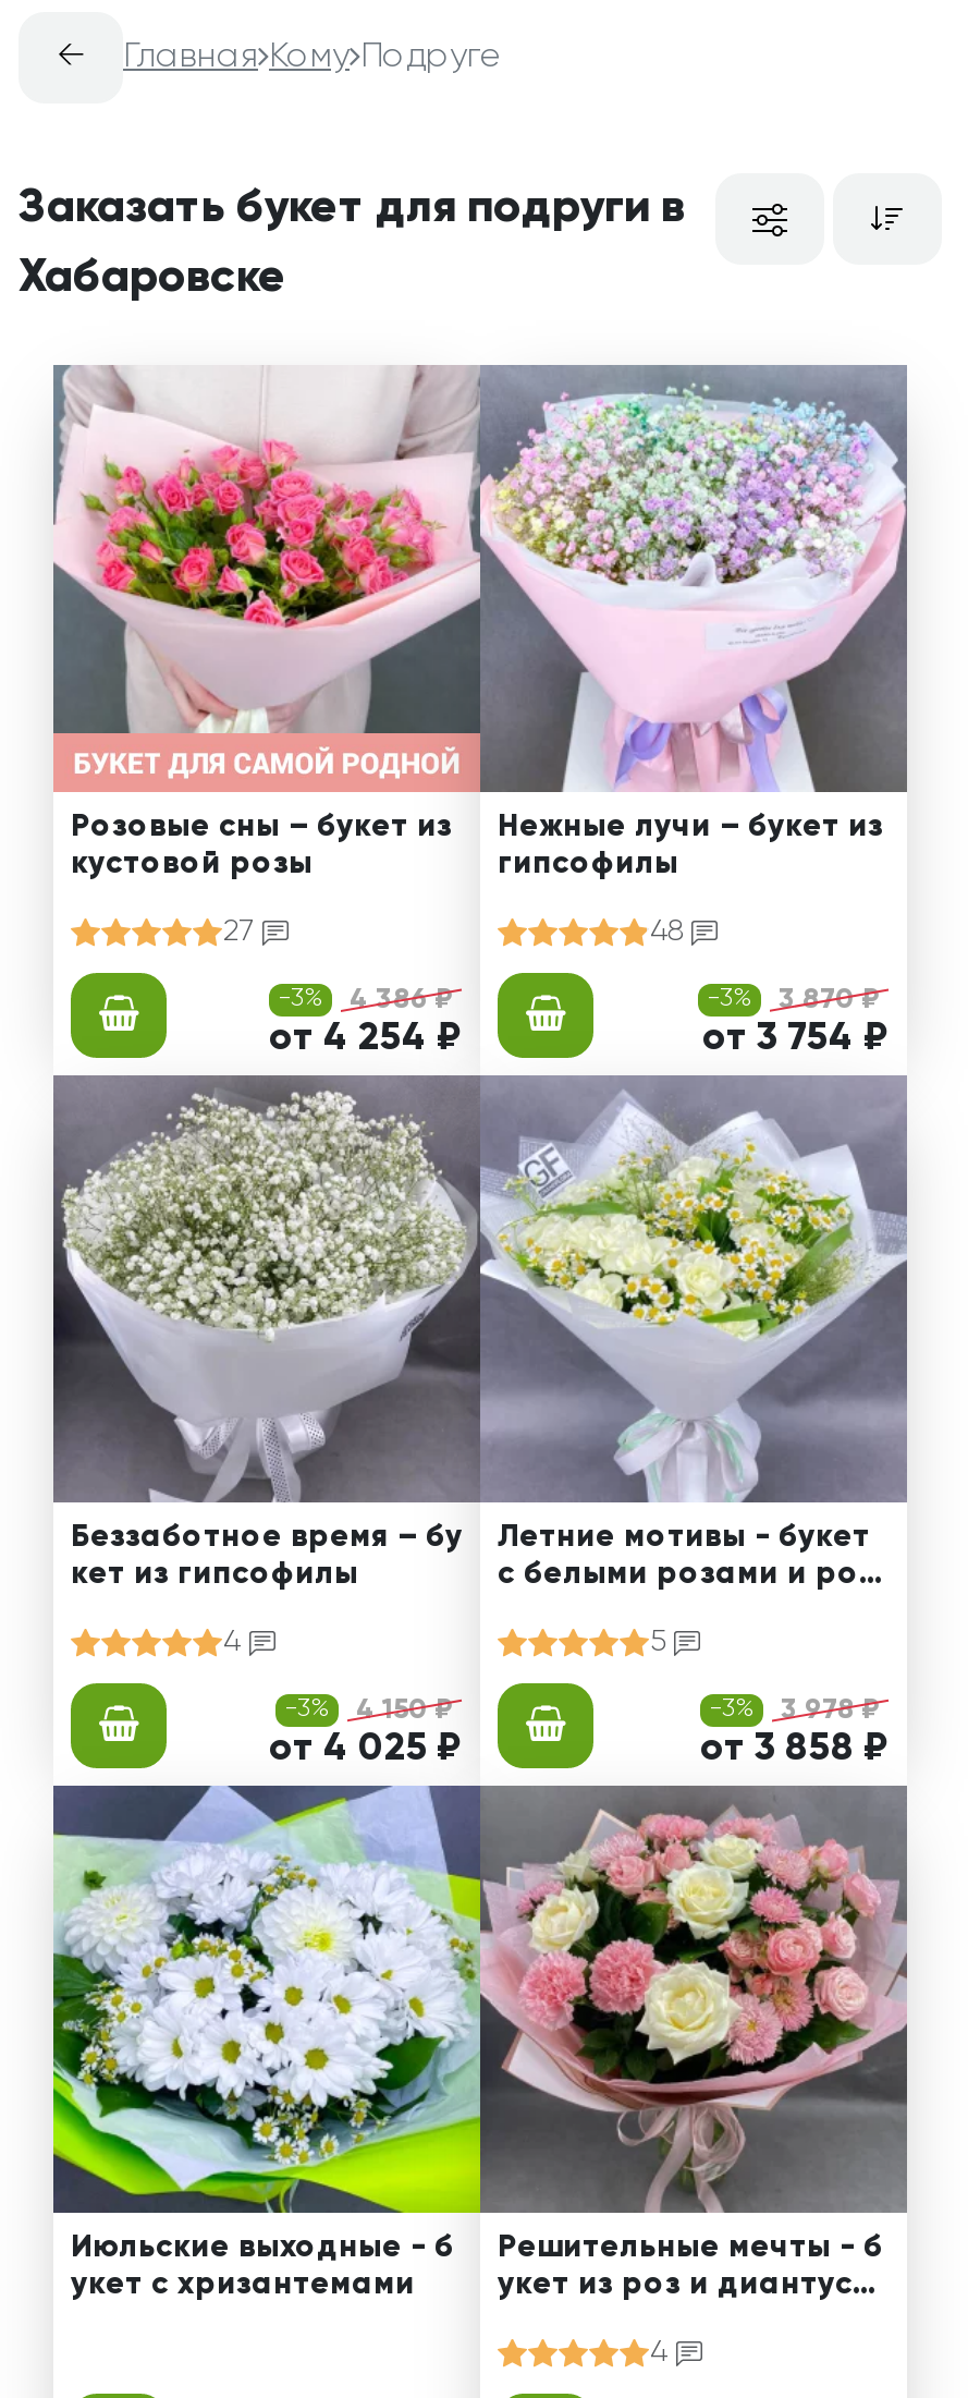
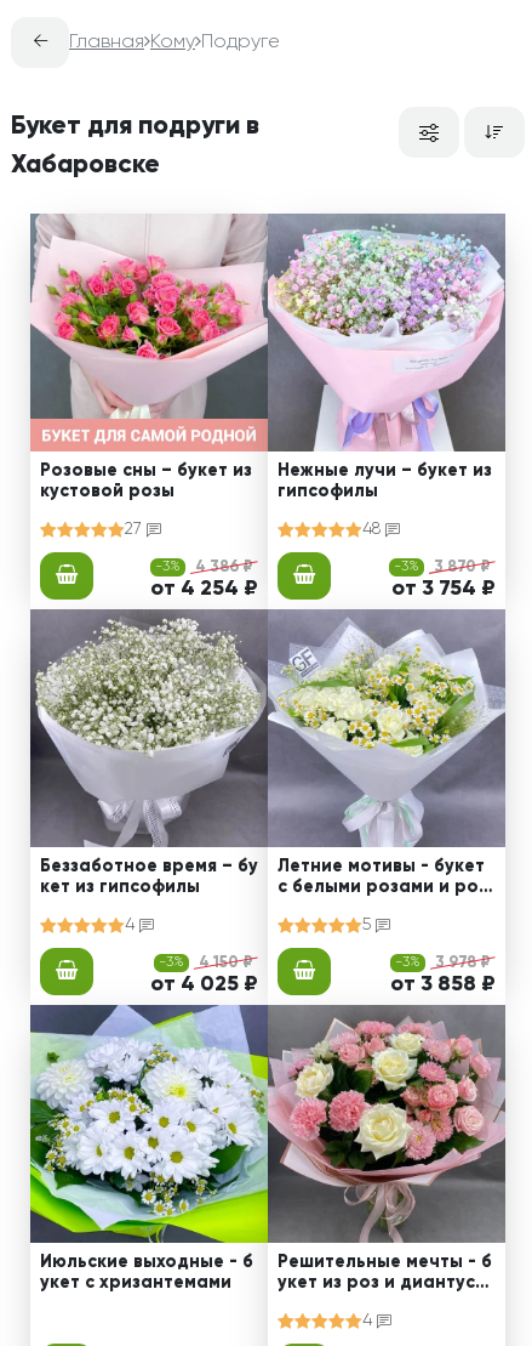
[19,184,685,232] Заказать букет для подруги в -> [11,113,259,140] Букет для подруги в

